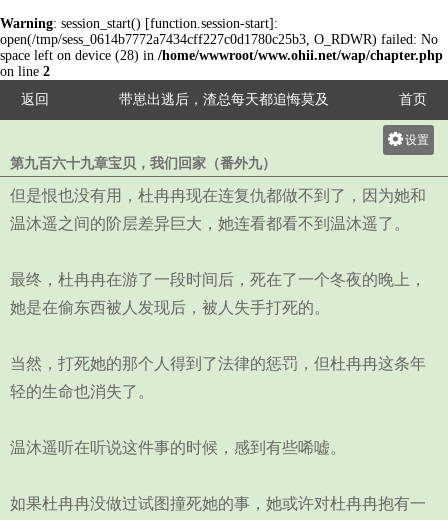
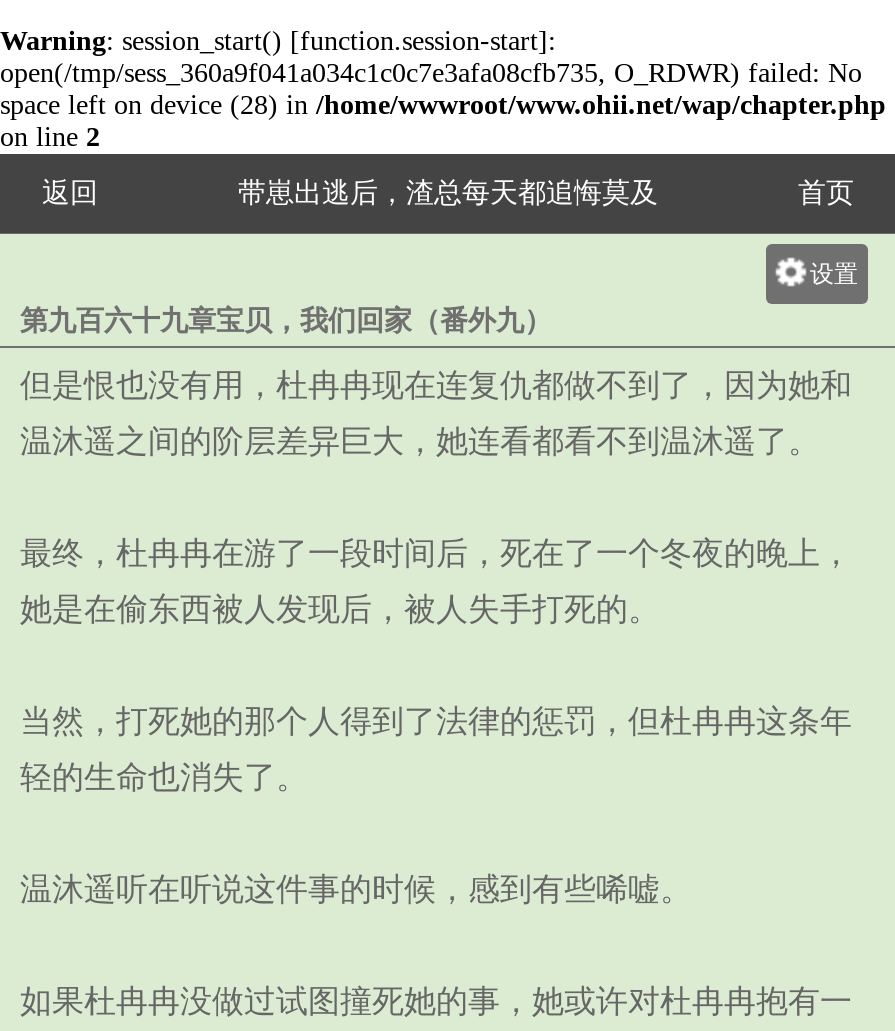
[0,32,438,47] open(/tmp/sess_0614b7772a7434cff227c0d1780c25b3, O_RDWR) failed: No -> [0,58,862,88] open(/tmp/sess_360a9f041a034c1c0c7e3afa08cfb735, O_RDWR) failed: No

